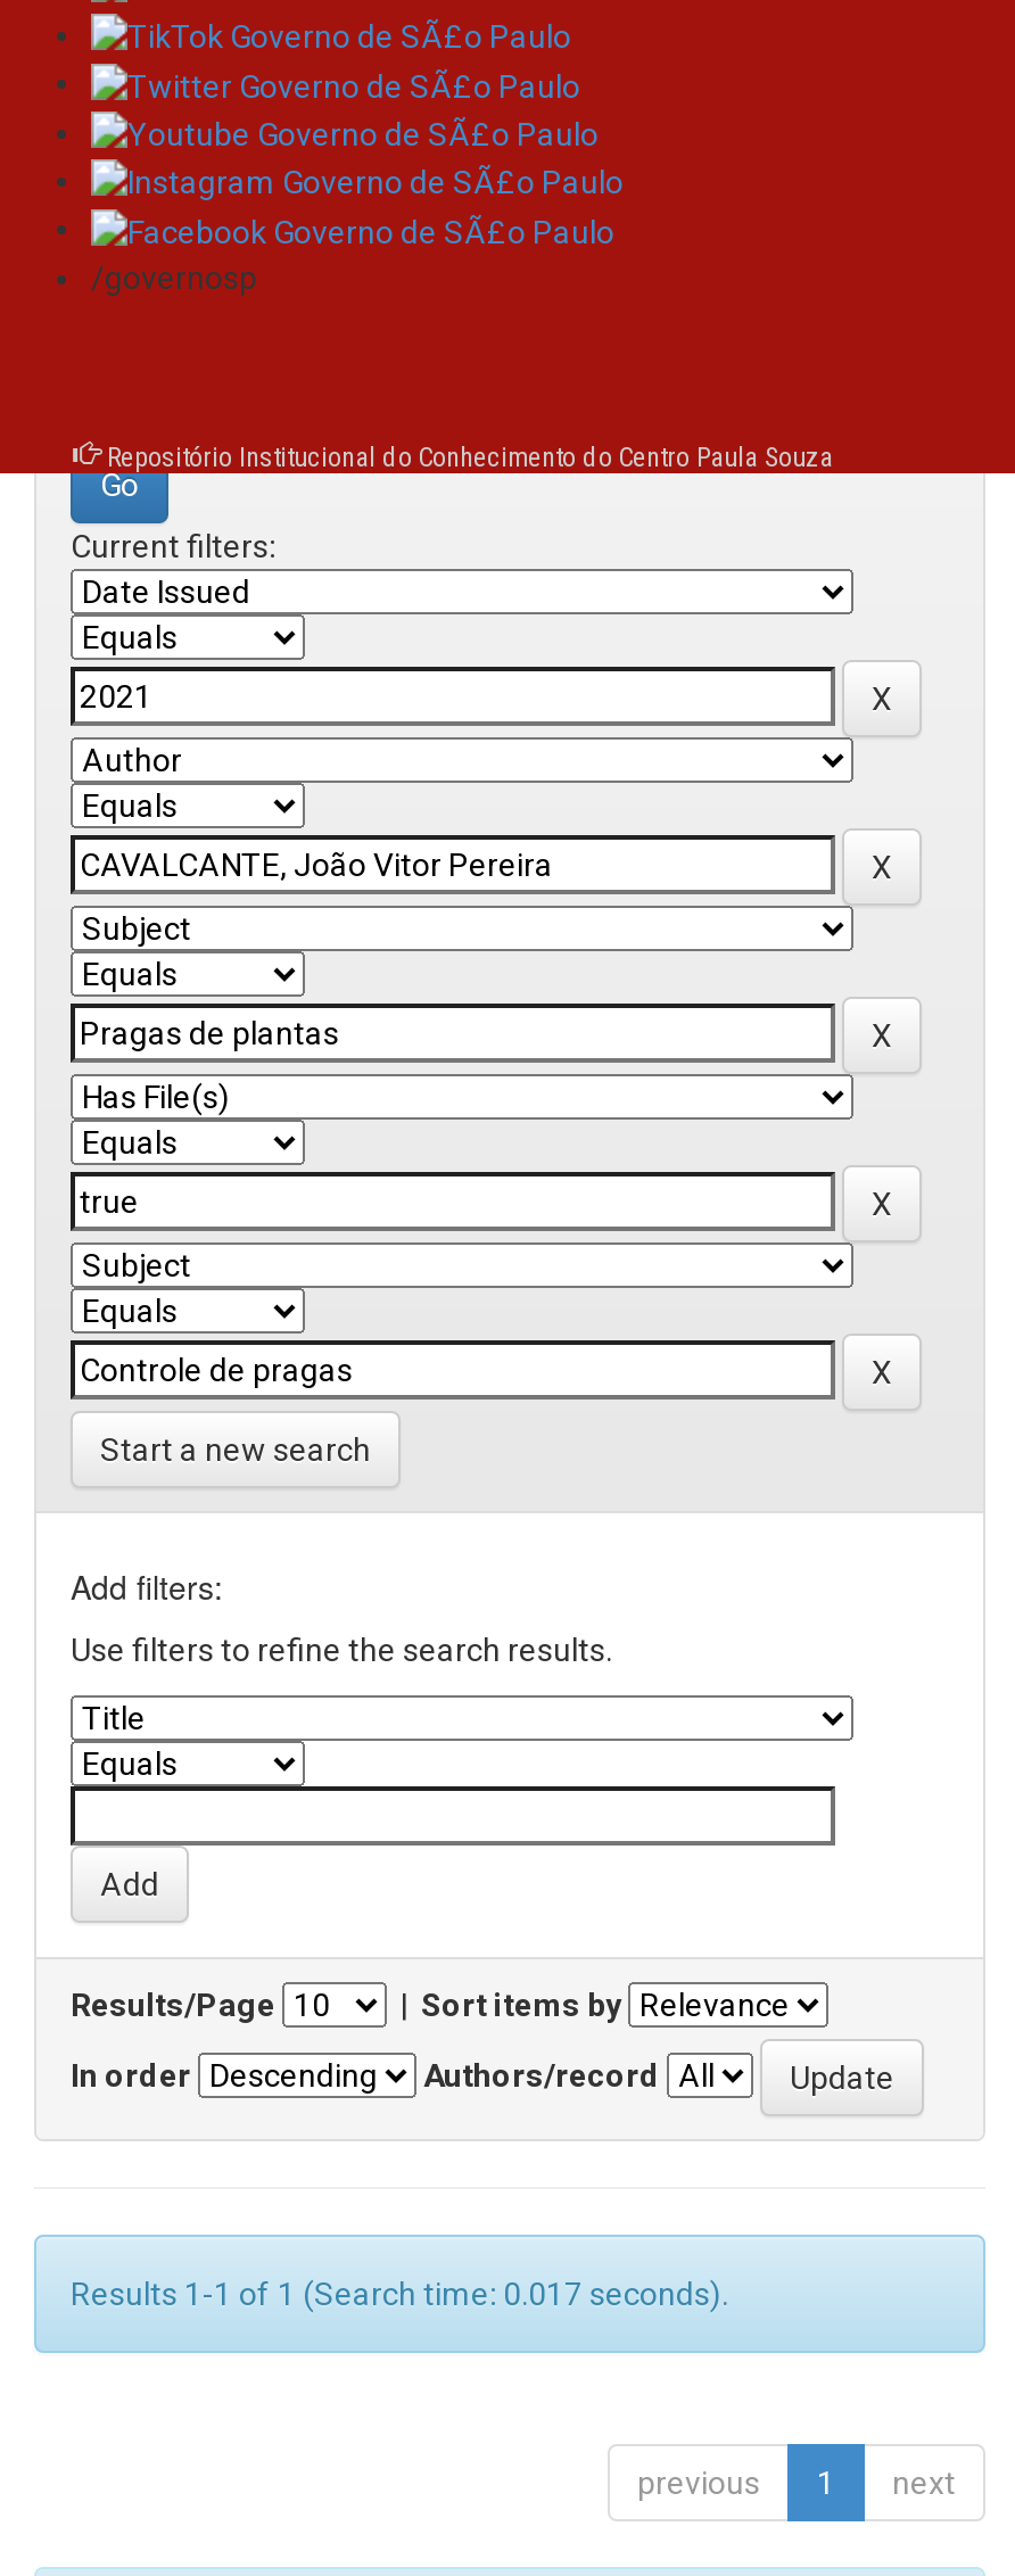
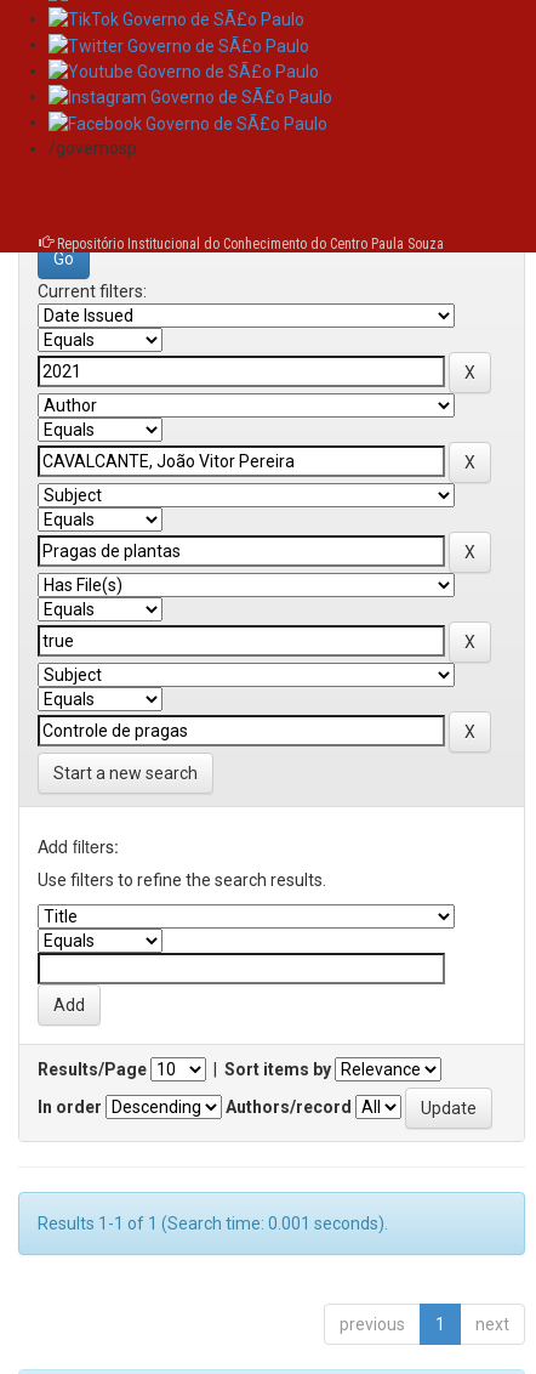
[71,2276,728,2312] Results 1-1 of 1 (Search time: 0.017 seconds). -> [38,1214,388,1233] Results 1-1 of 1 (Search time: 0.001 seconds).

